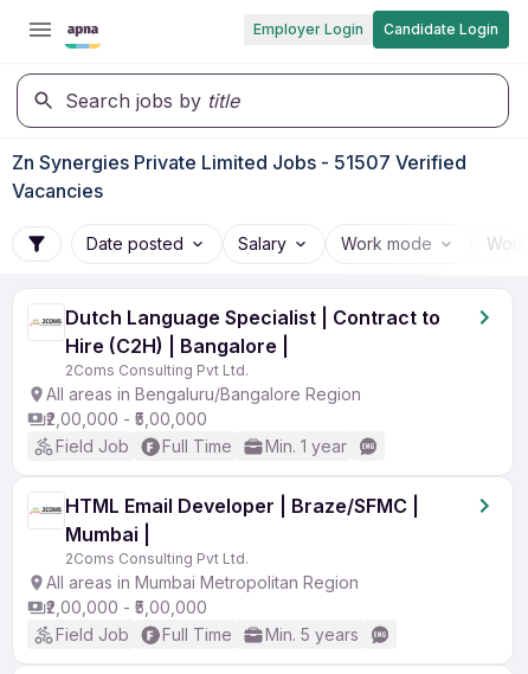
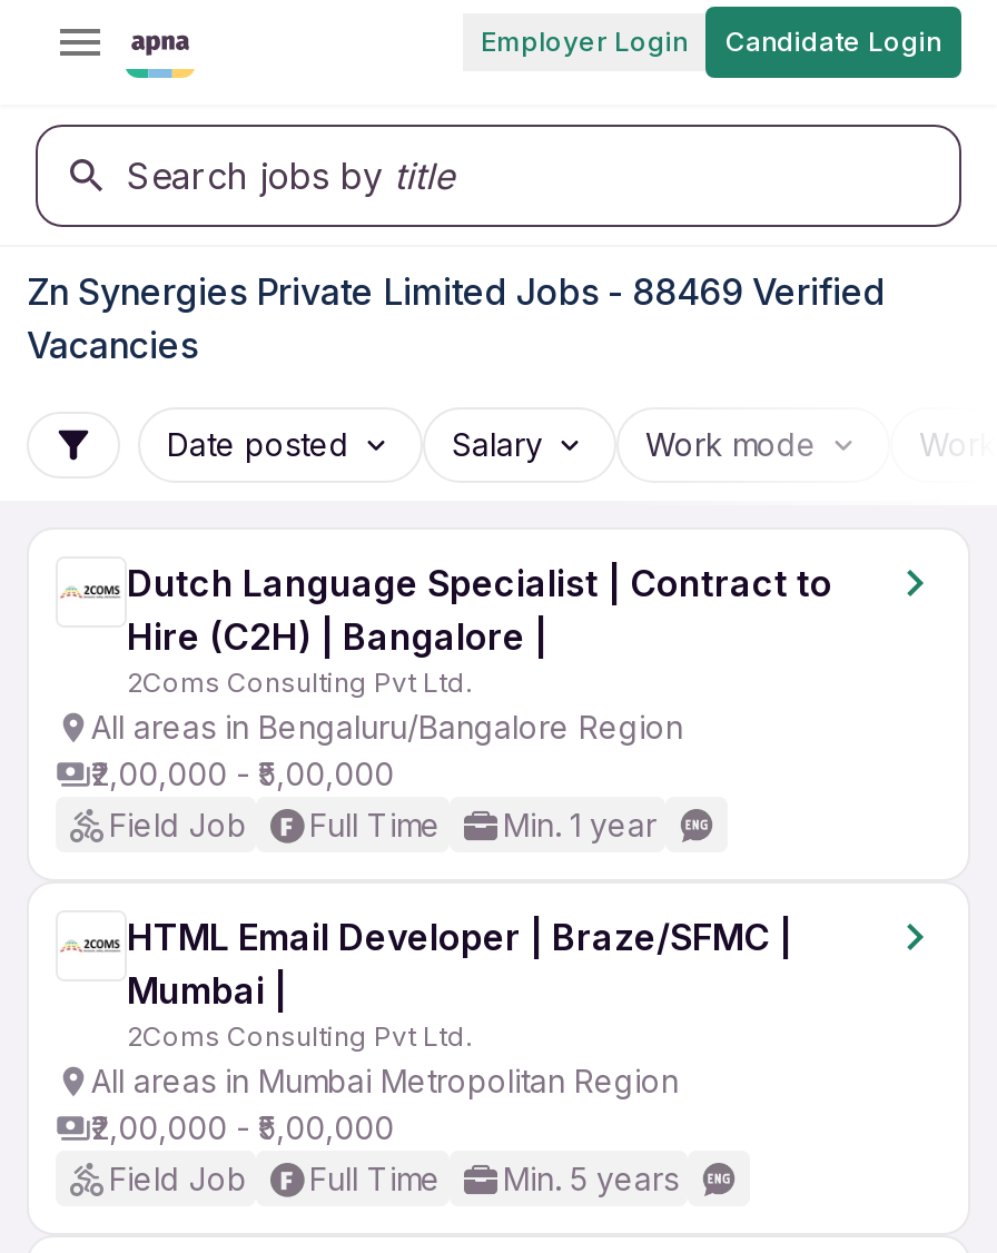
[12,150,466,174] Zn Synergies Private Limited Jobs - 51507 Verified -> [27,269,886,314] Zn Synergies Private Limited Jobs - 88469 Verified

